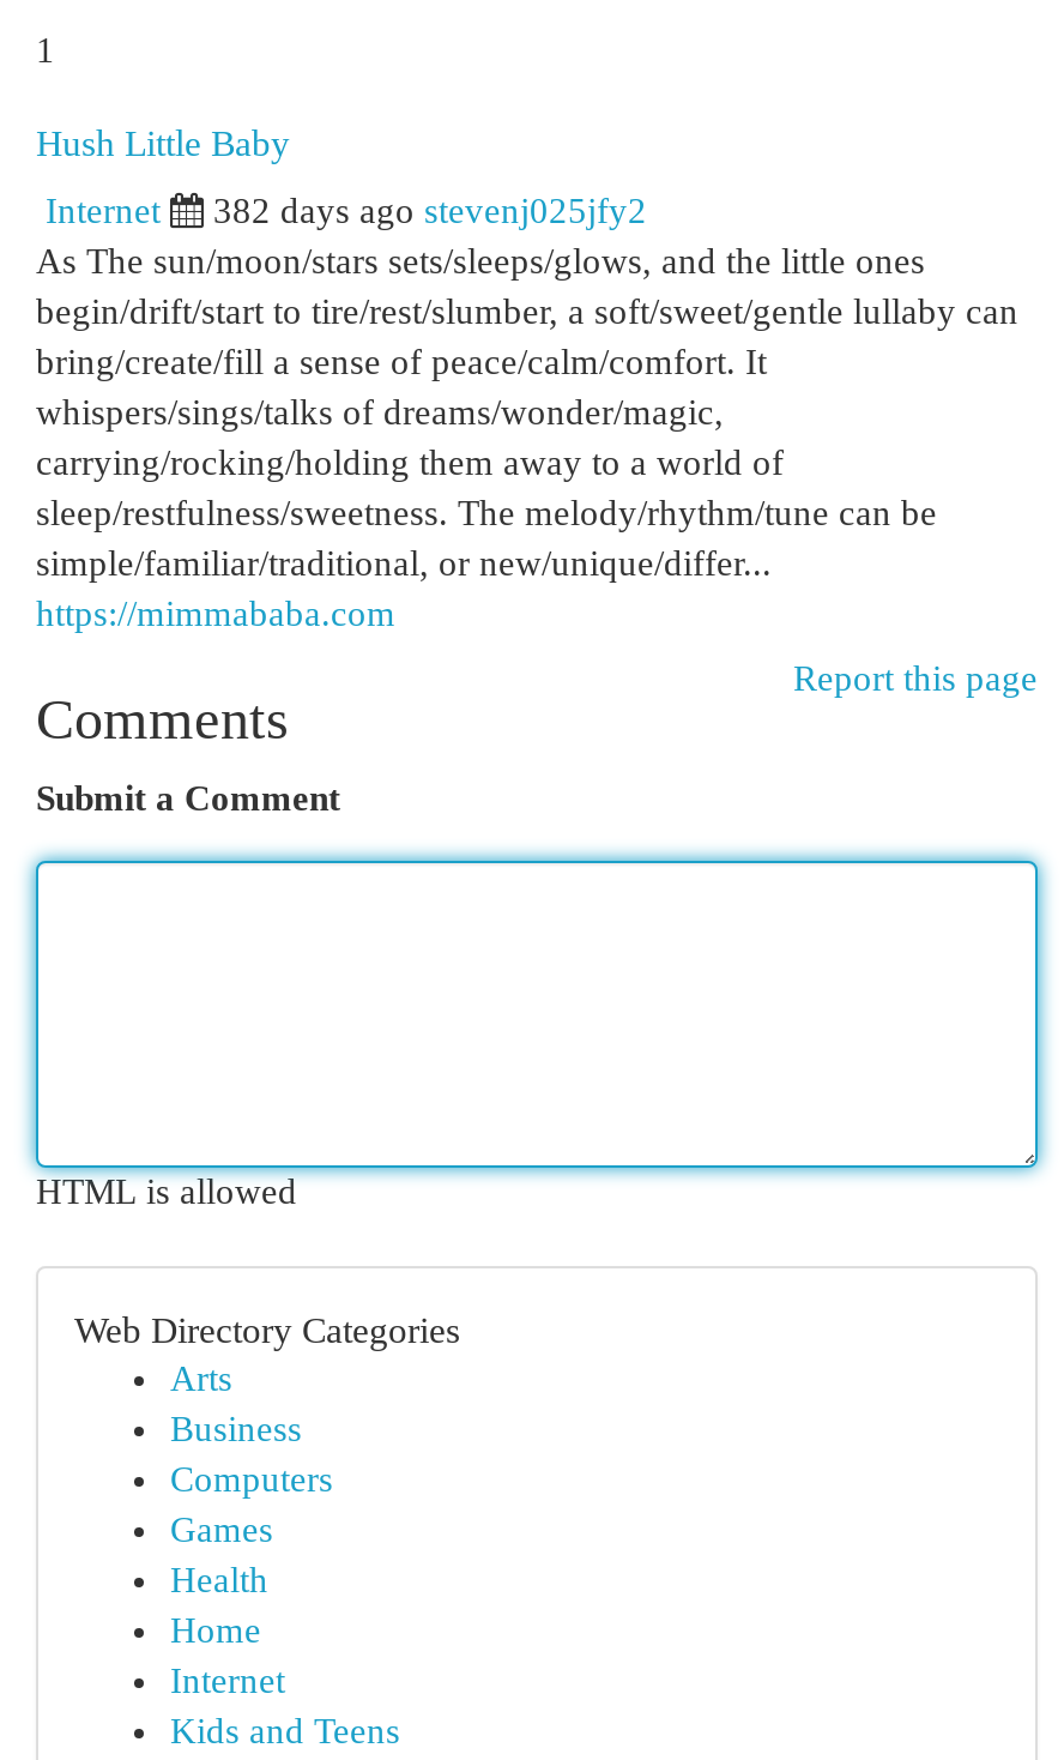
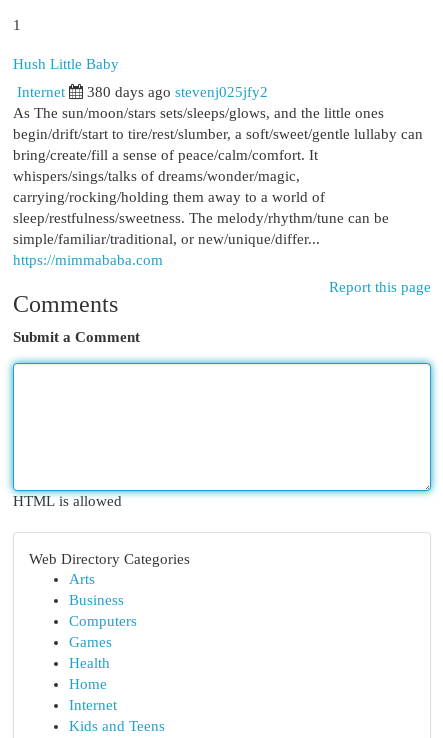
[213,192,647,230] 382 days ago stevenj025jfy2 -> [87,84,268,100] 380 days ago stevenj025jfy2

